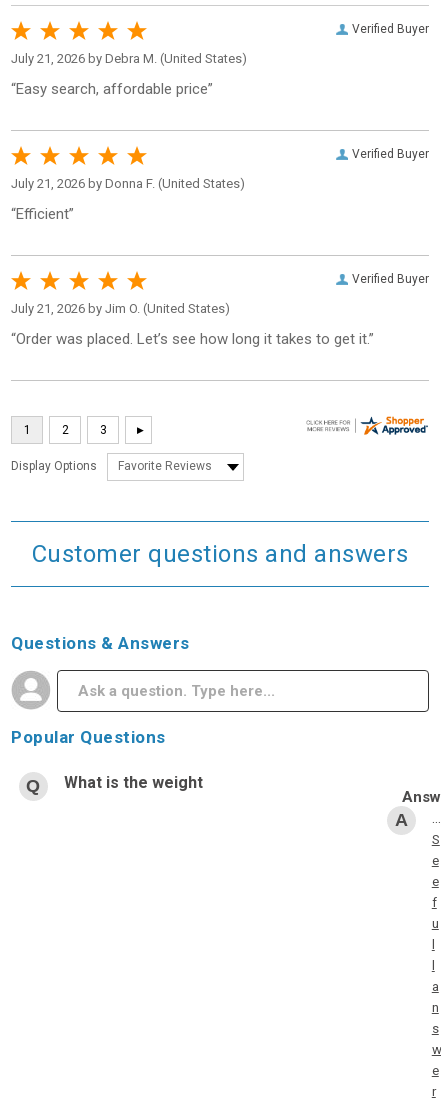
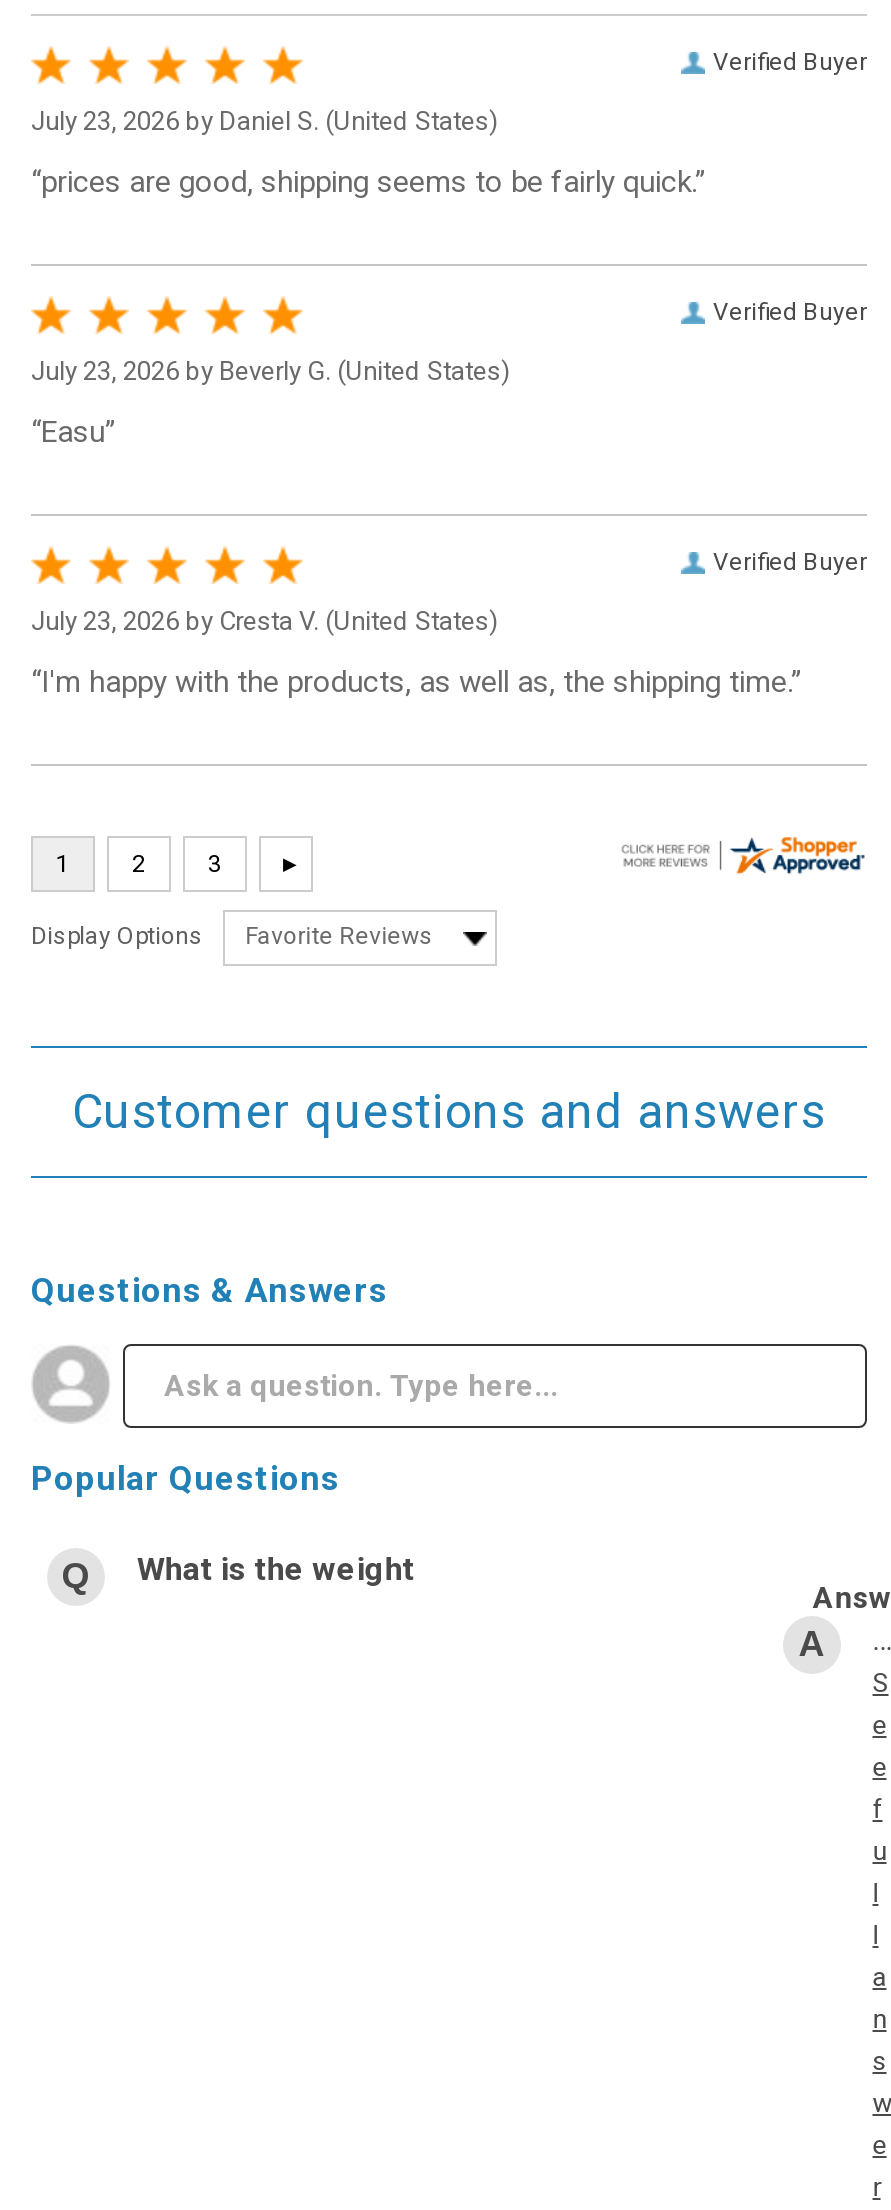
[11,51,247,66] July 21, 2026 by Debra M. (United States) -> [31,106,499,136] July 23, 2026 by Daniel S. (United States)
[11,80,213,98] “Easy search, affordable price” -> [31,164,705,200] “prices are good, shipping seems to be fairly quick.”
[11,176,245,191] July 21, 2026 by Donna F. (United States) -> [31,356,511,386] July 23, 2026 by Beverly G. (United States)
[11,205,74,223] “Efficient” -> [31,414,115,450] “Easu”
[11,301,230,316] July 21, 2026 by Jim O. (United States) -> [31,606,499,636] July 23, 2026 by Cresta V. (United States)
[11,330,374,348] “Order was placed. Let’s see how long it takes to get it.” -> [31,664,801,700] “I'm happy with the products, as well as, the shipping time.”

